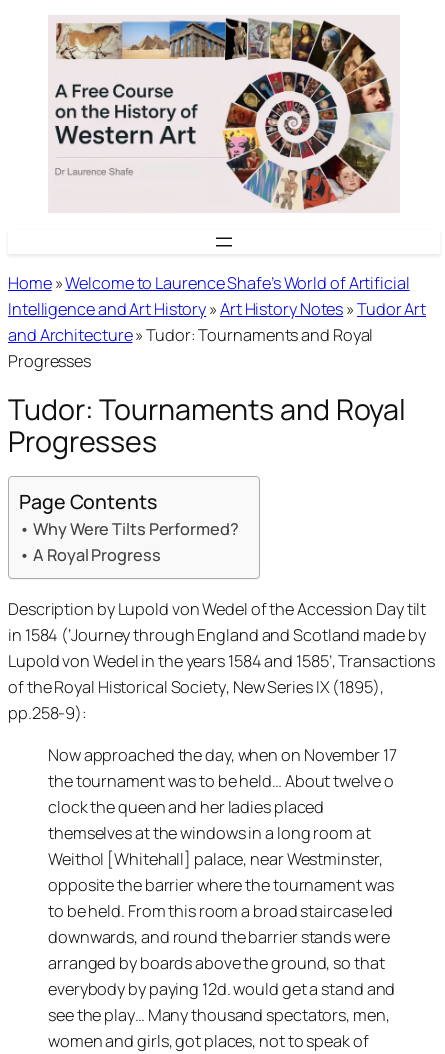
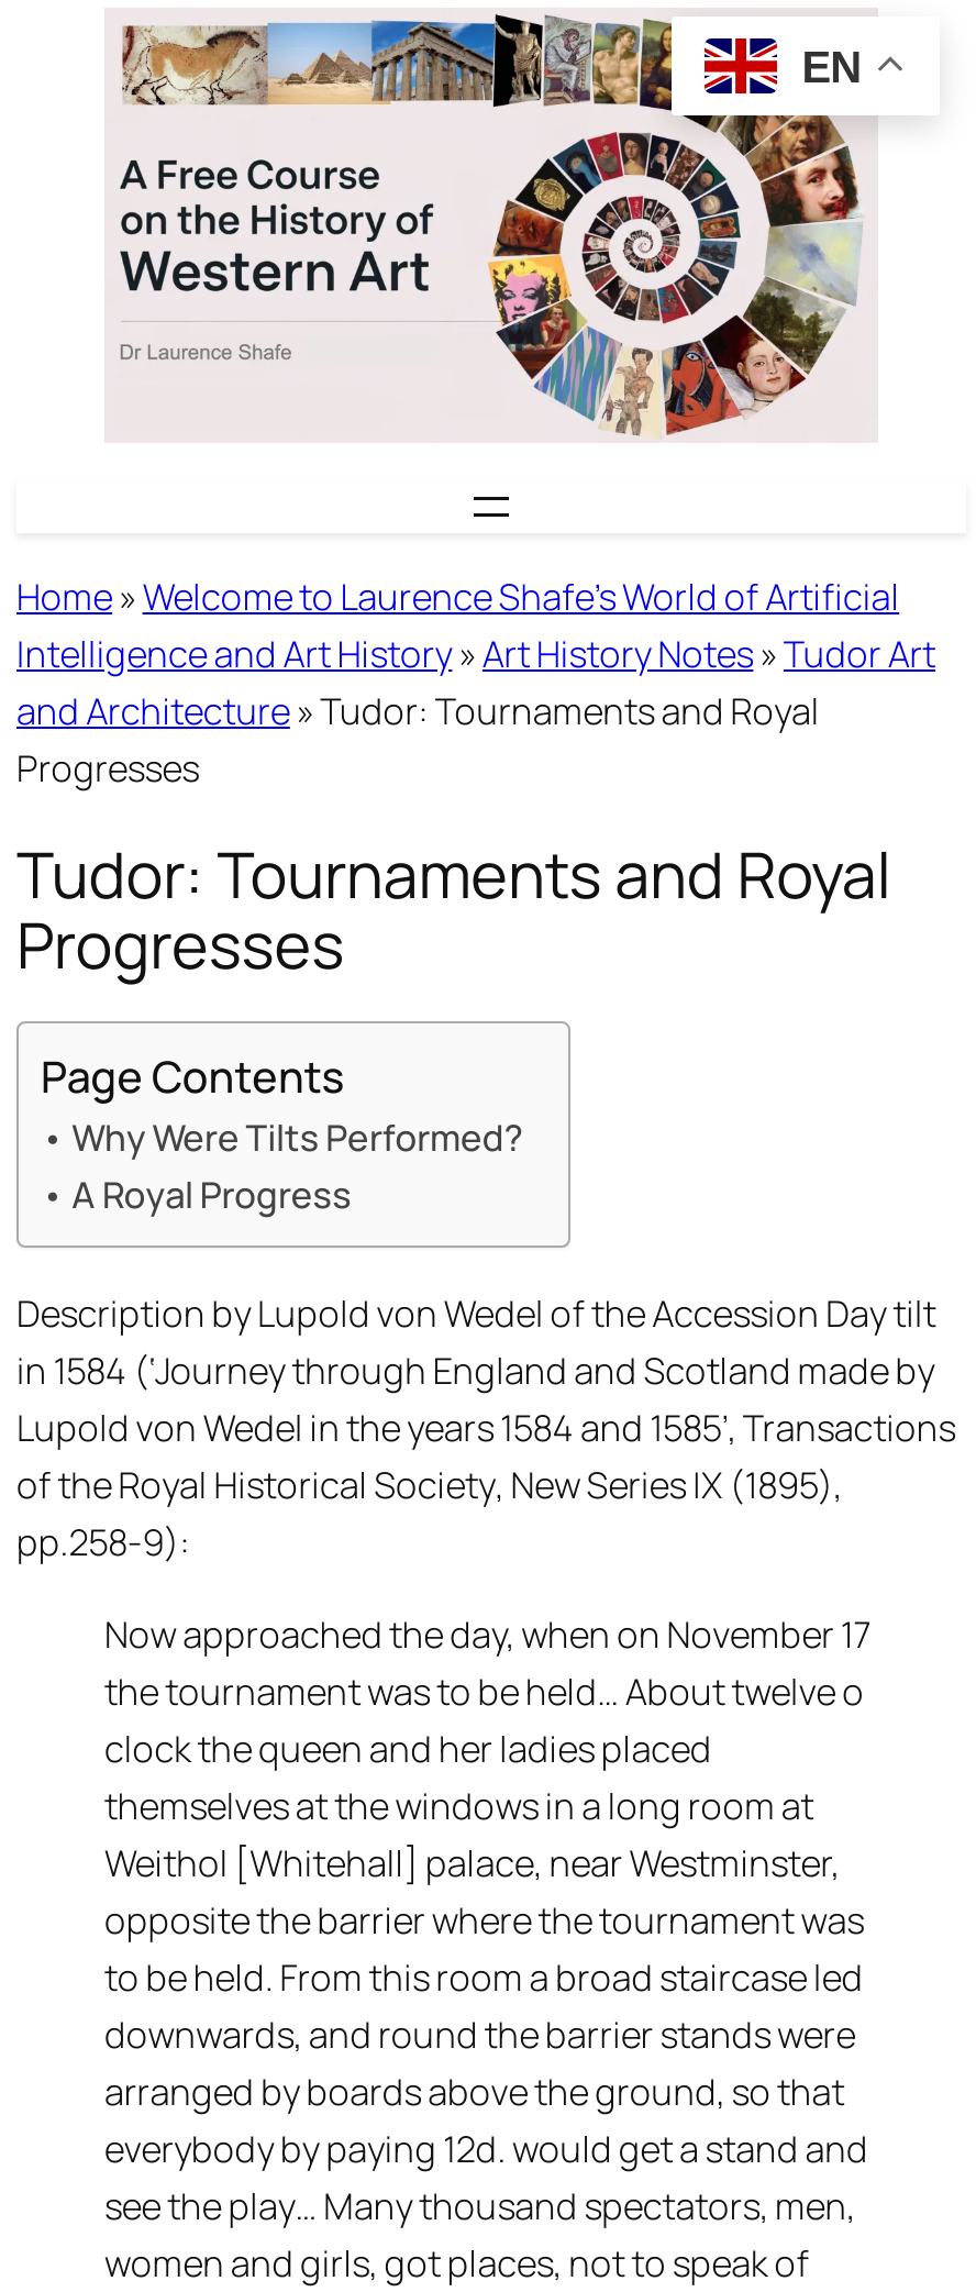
[306,20,378,65] [image] -> [669,19,828,118] [image]
none -> [802,42,861,91] EN

